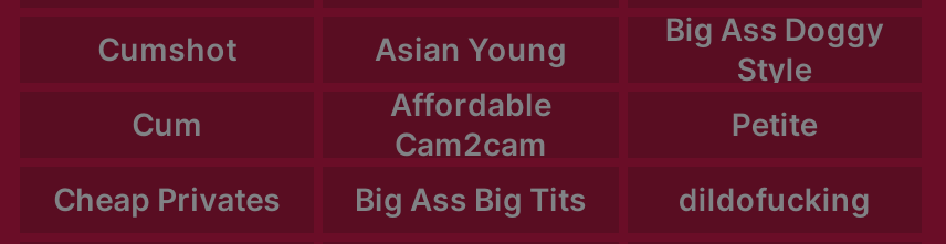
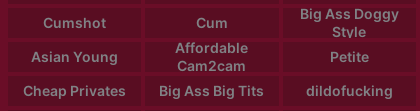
moved [375,30,567,68] -> [31,48,118,65]: Asian Young
moved [132,106,202,143] -> [196,14,228,31]: Cum

